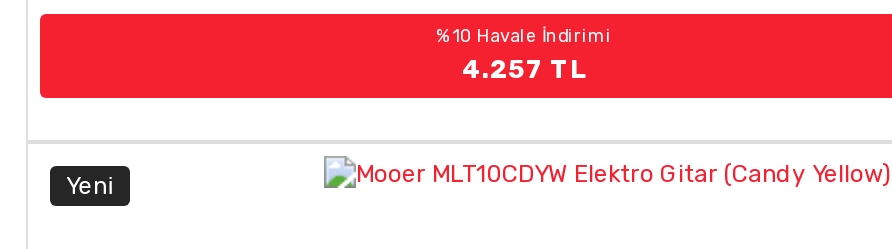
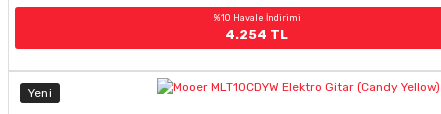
[462,54,586,84] 4.257 TL -> [225,27,288,42] 4.254 TL

